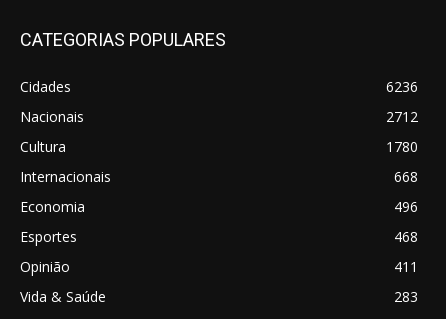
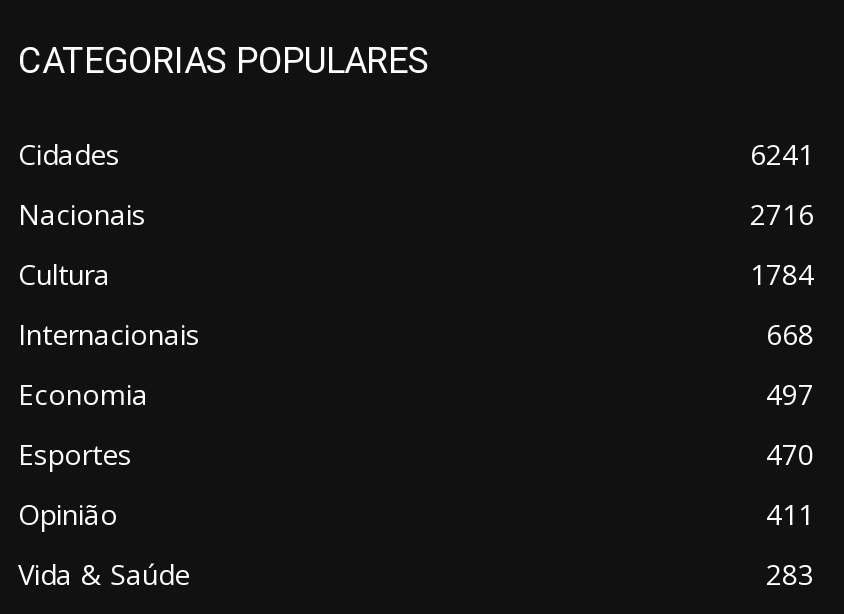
[386,77,418,96] 6236 -> [750,135,814,173] 6241
[386,107,418,126] 2712 -> [750,195,814,233] 2716
[386,137,418,156] 1780 -> [750,255,814,293] 1784
[394,197,418,216] 496 -> [766,375,814,413] 497
[394,227,418,246] 468 -> [766,435,814,473] 470

